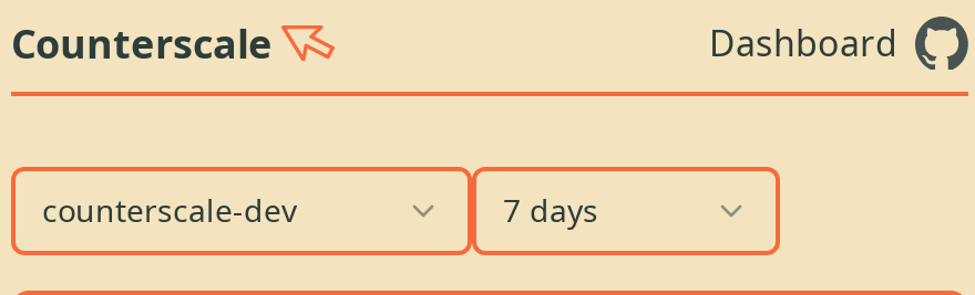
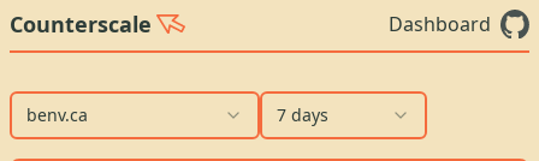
[42,189,297,231] counterscale-dev -> [26,103,88,126] benv.ca

